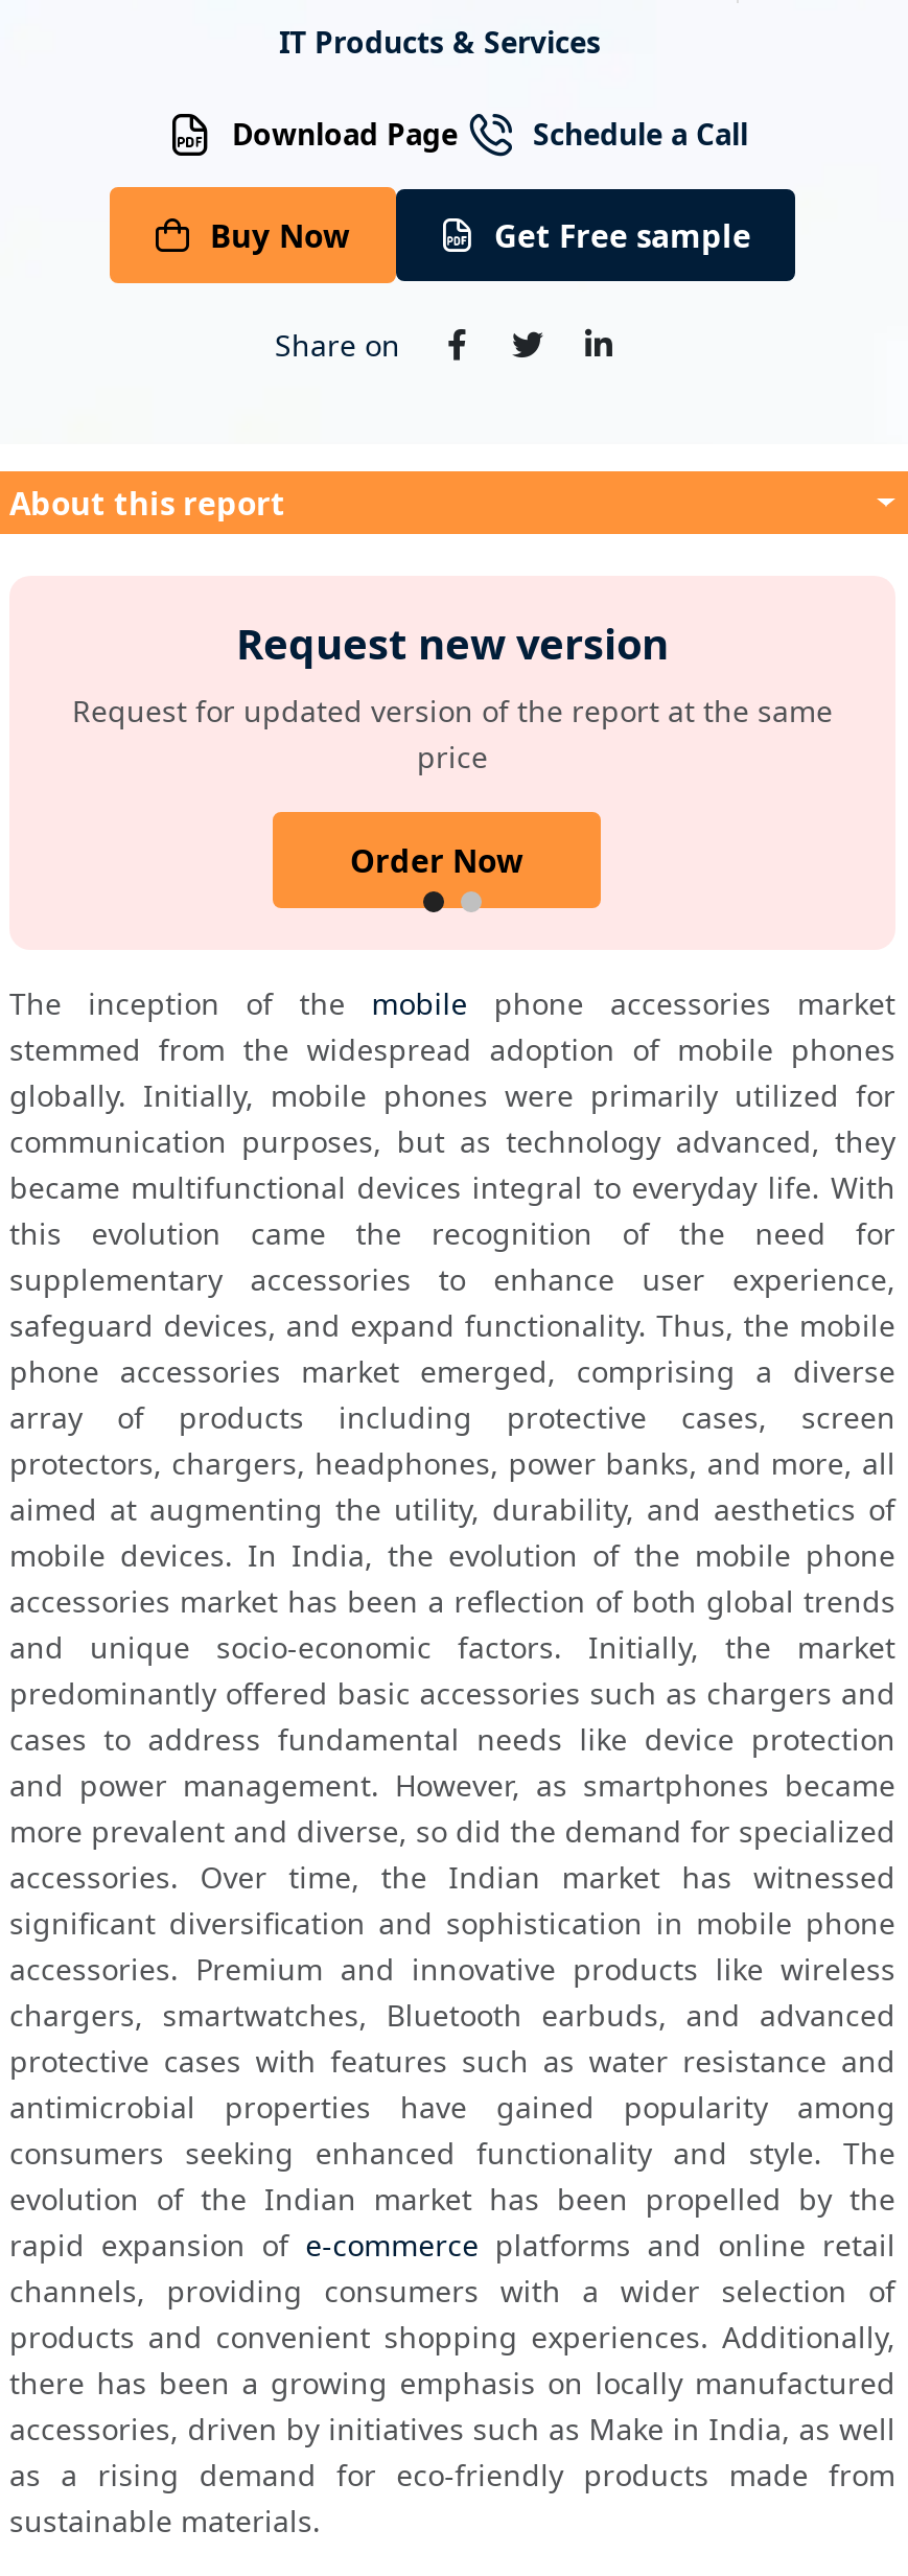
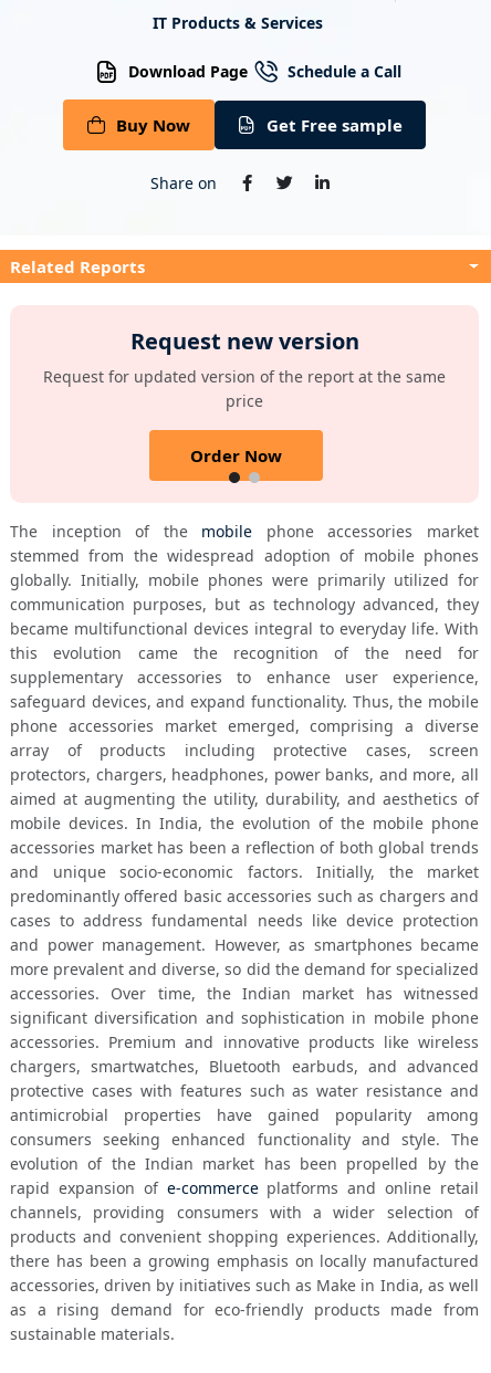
[9,482,285,524] About this report -> [10,256,145,278] Related Reports

